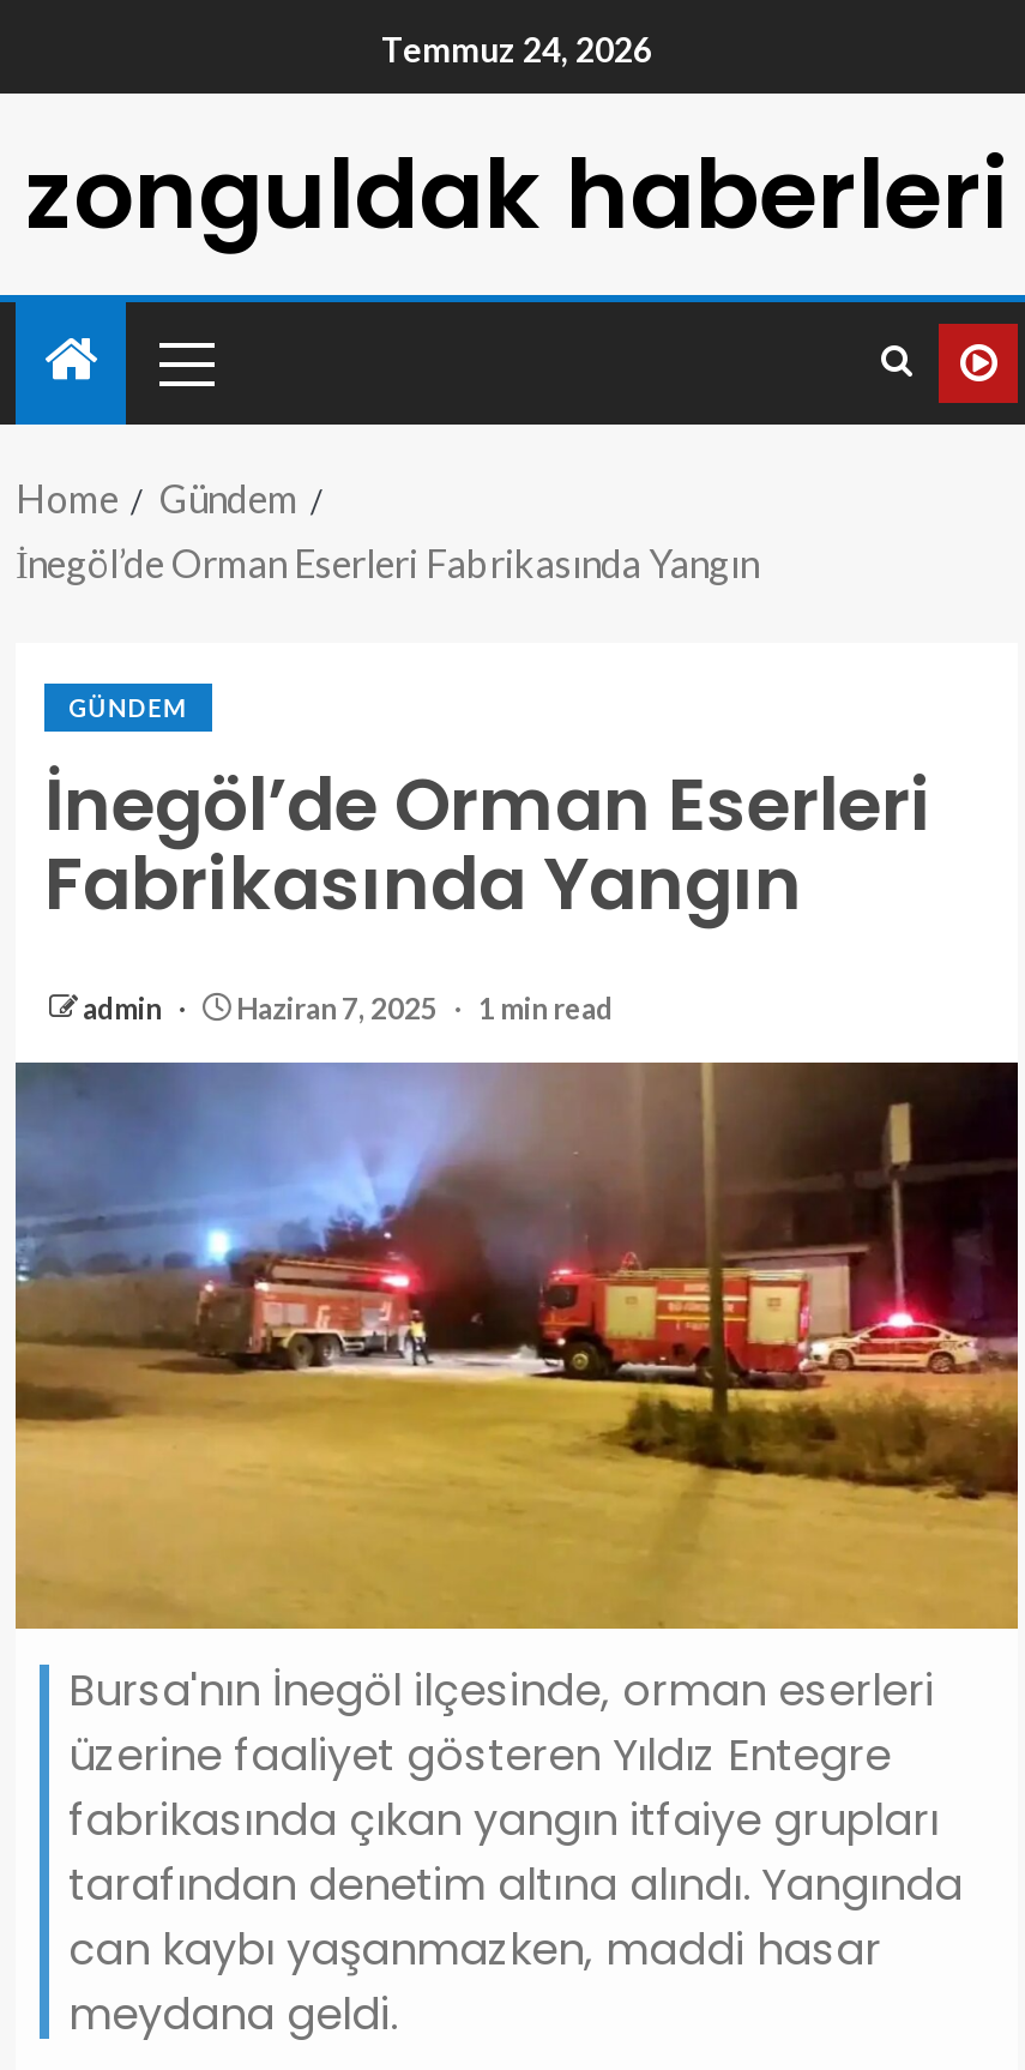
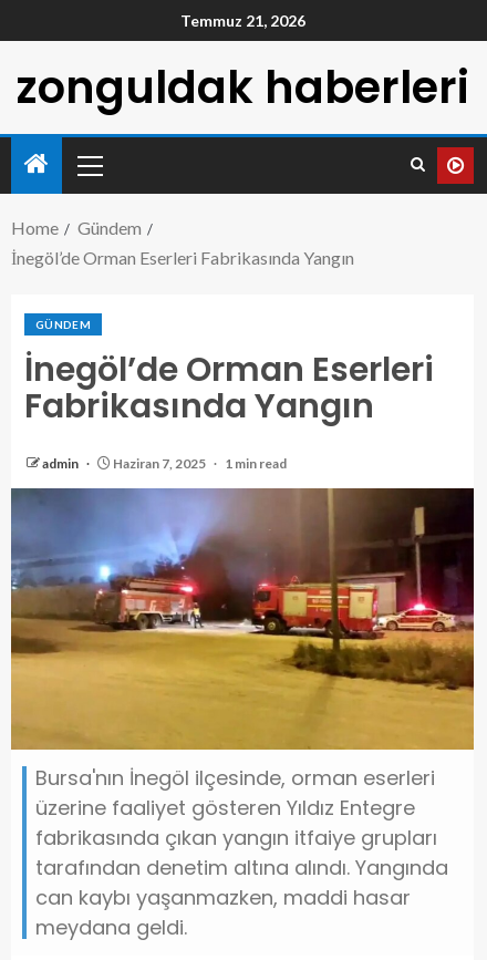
[381,29,652,70] Temmuz 24, 2026 -> [180,11,305,30] Temmuz 21, 2026

